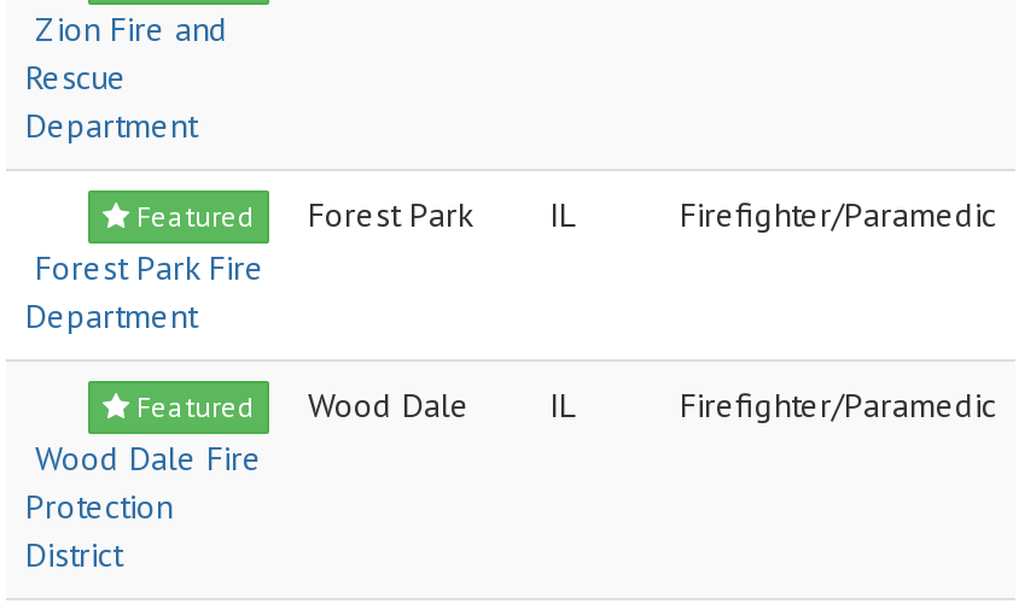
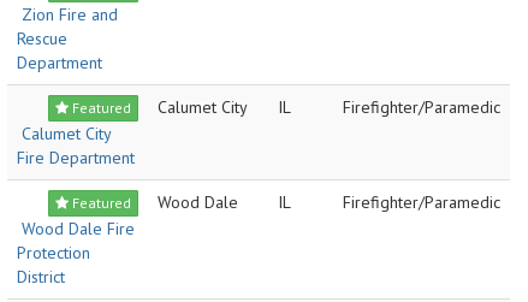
[308,193,472,236] Forest Park -> [158,96,248,118] Calumet City
[25,246,264,338] Forest Park Fire | Department -> [17,123,135,168] Calumet City | Fire Department

